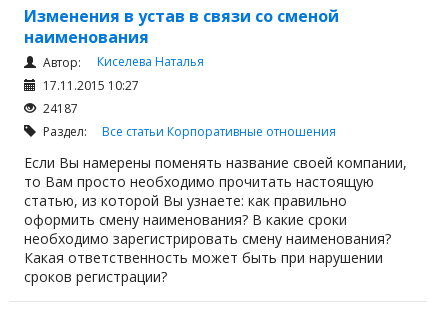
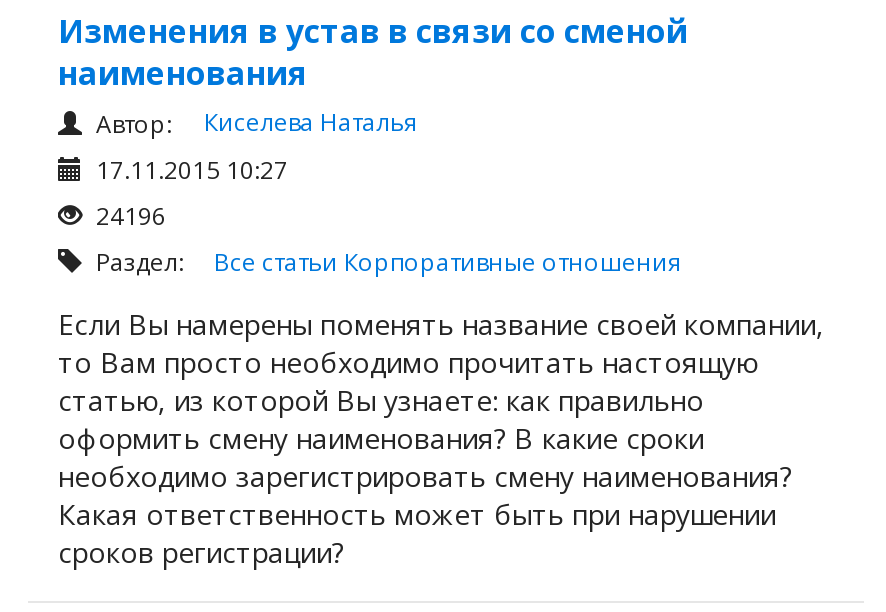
[40,100,78,117] 24187 -> [90,199,166,233] 24196

